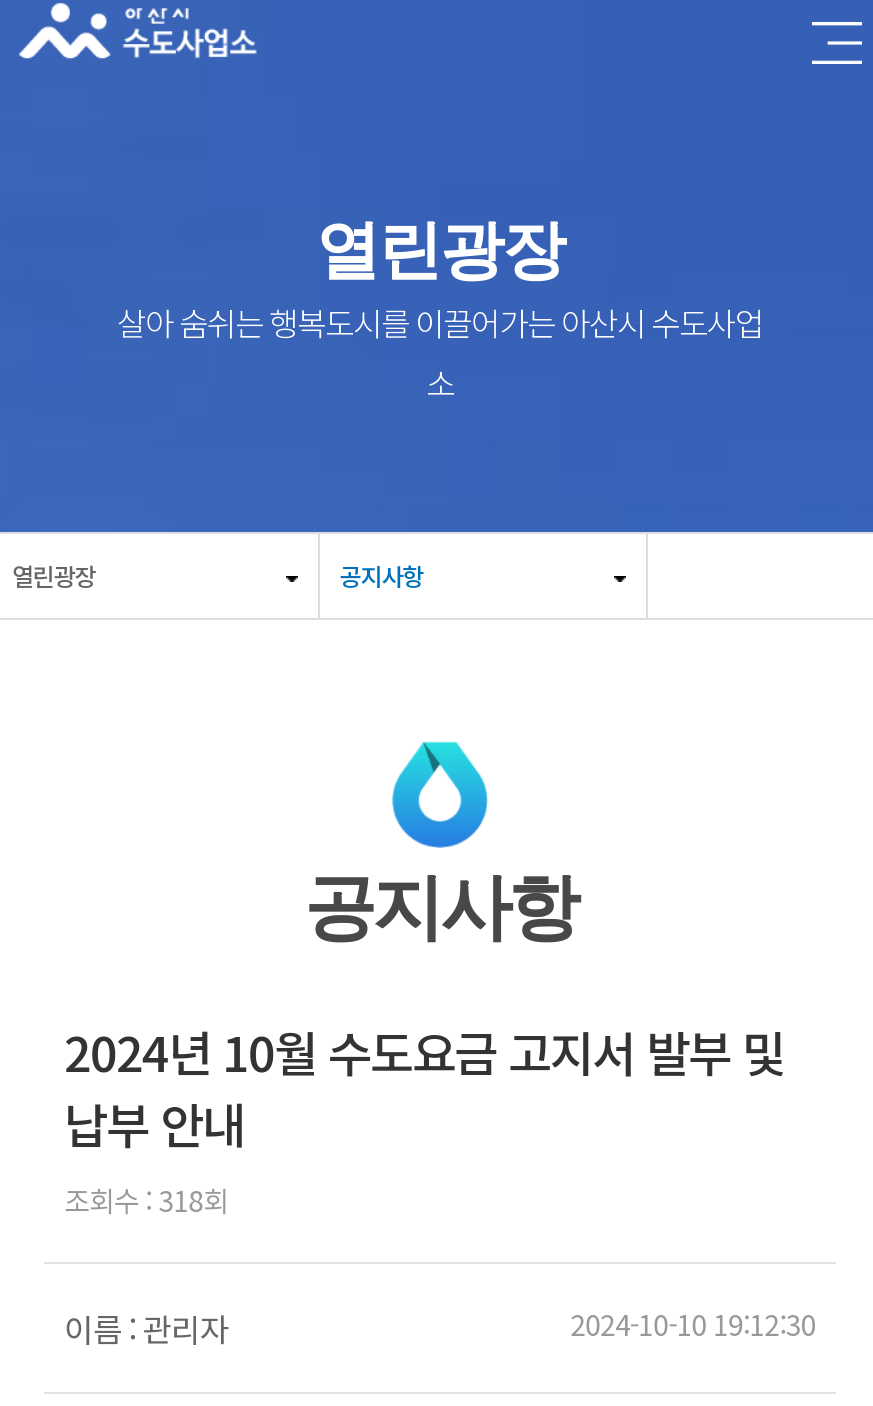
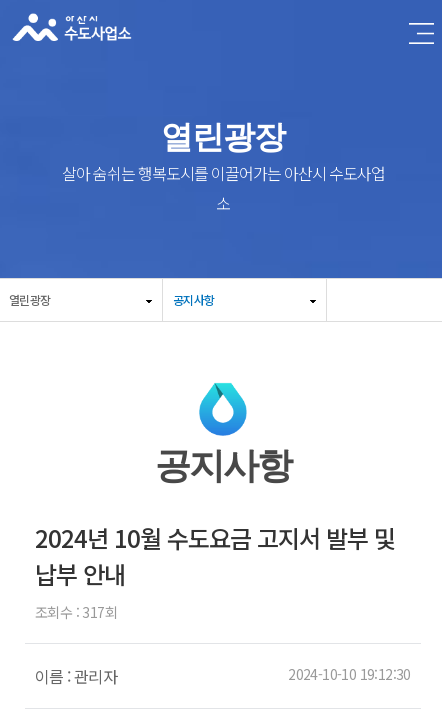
[64,1180,228,1220] 조회수 : 318회 -> [35,602,117,622] 조회수 : 317회

